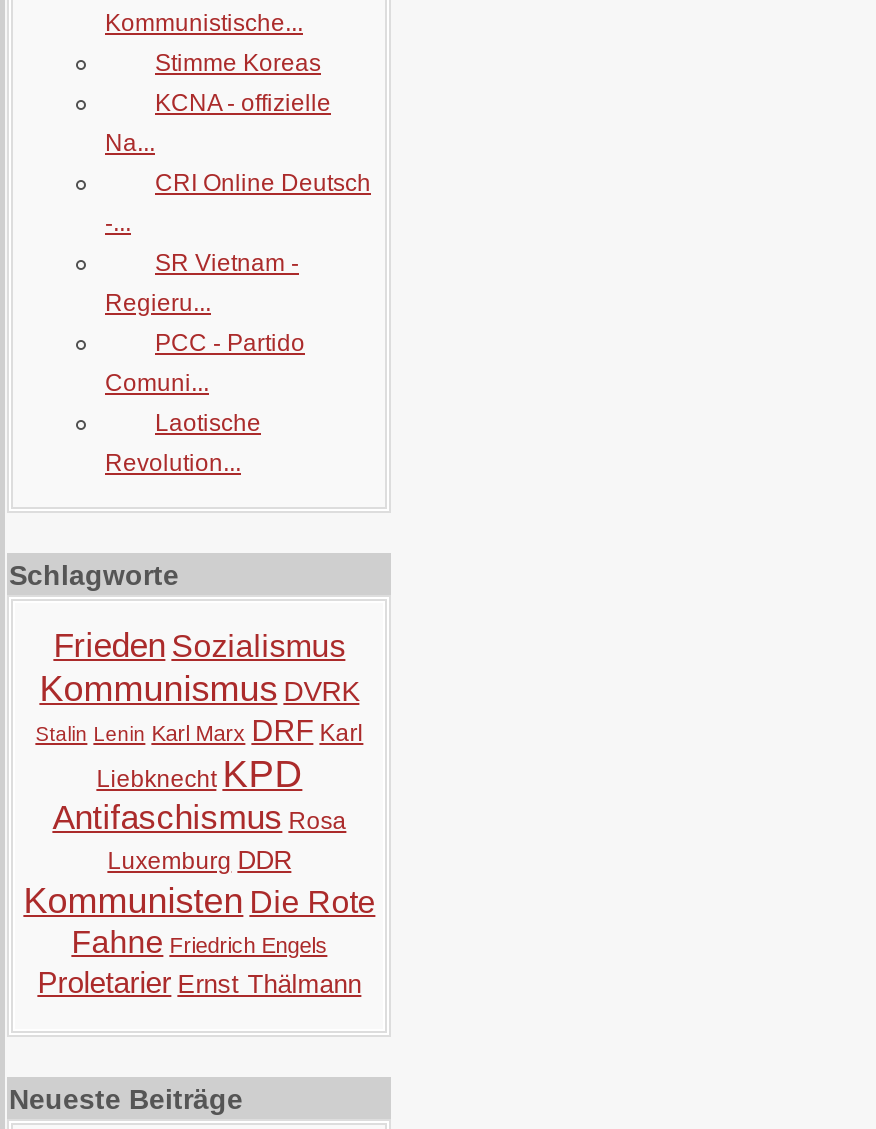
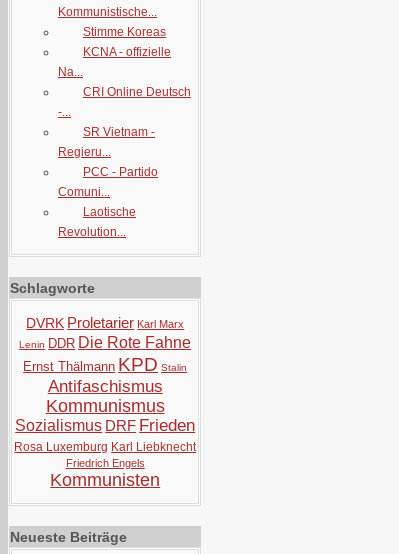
[23,627,375,999] Frieden Sozialismus | Kommunismus DVRK | Stalin Lenin Karl Marx DRF Karl | Liebknecht KPD | Antifaschismus Rosa | Luxemburg DDR | Kommunisten Die Rote | Fahne Friedrich Engels | Proletarier Ernst Thälmann -> [14,314,196,490] DVRK Proletarier Karl Marx | Lenin DDR Die Rote Fahne | Ernst Thälmann KPD Stalin | Antifaschismus | Kommunismus | Sozialismus DRF Frieden | Rosa Luxemburg Karl Liebknecht | Friedrich Engels | Kommunisten

